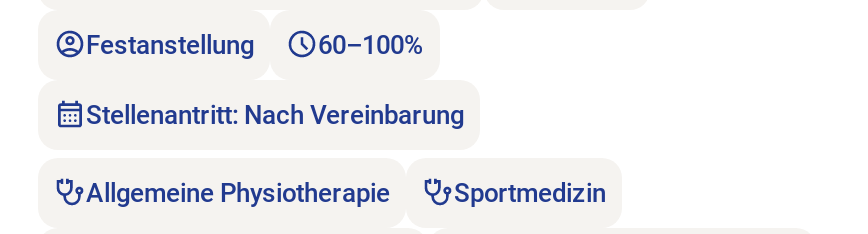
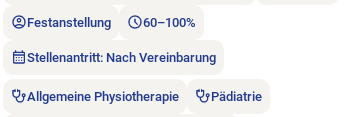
[454,178,606,208] Sportmedizin -> [211,89,262,104] Pädiatrie

